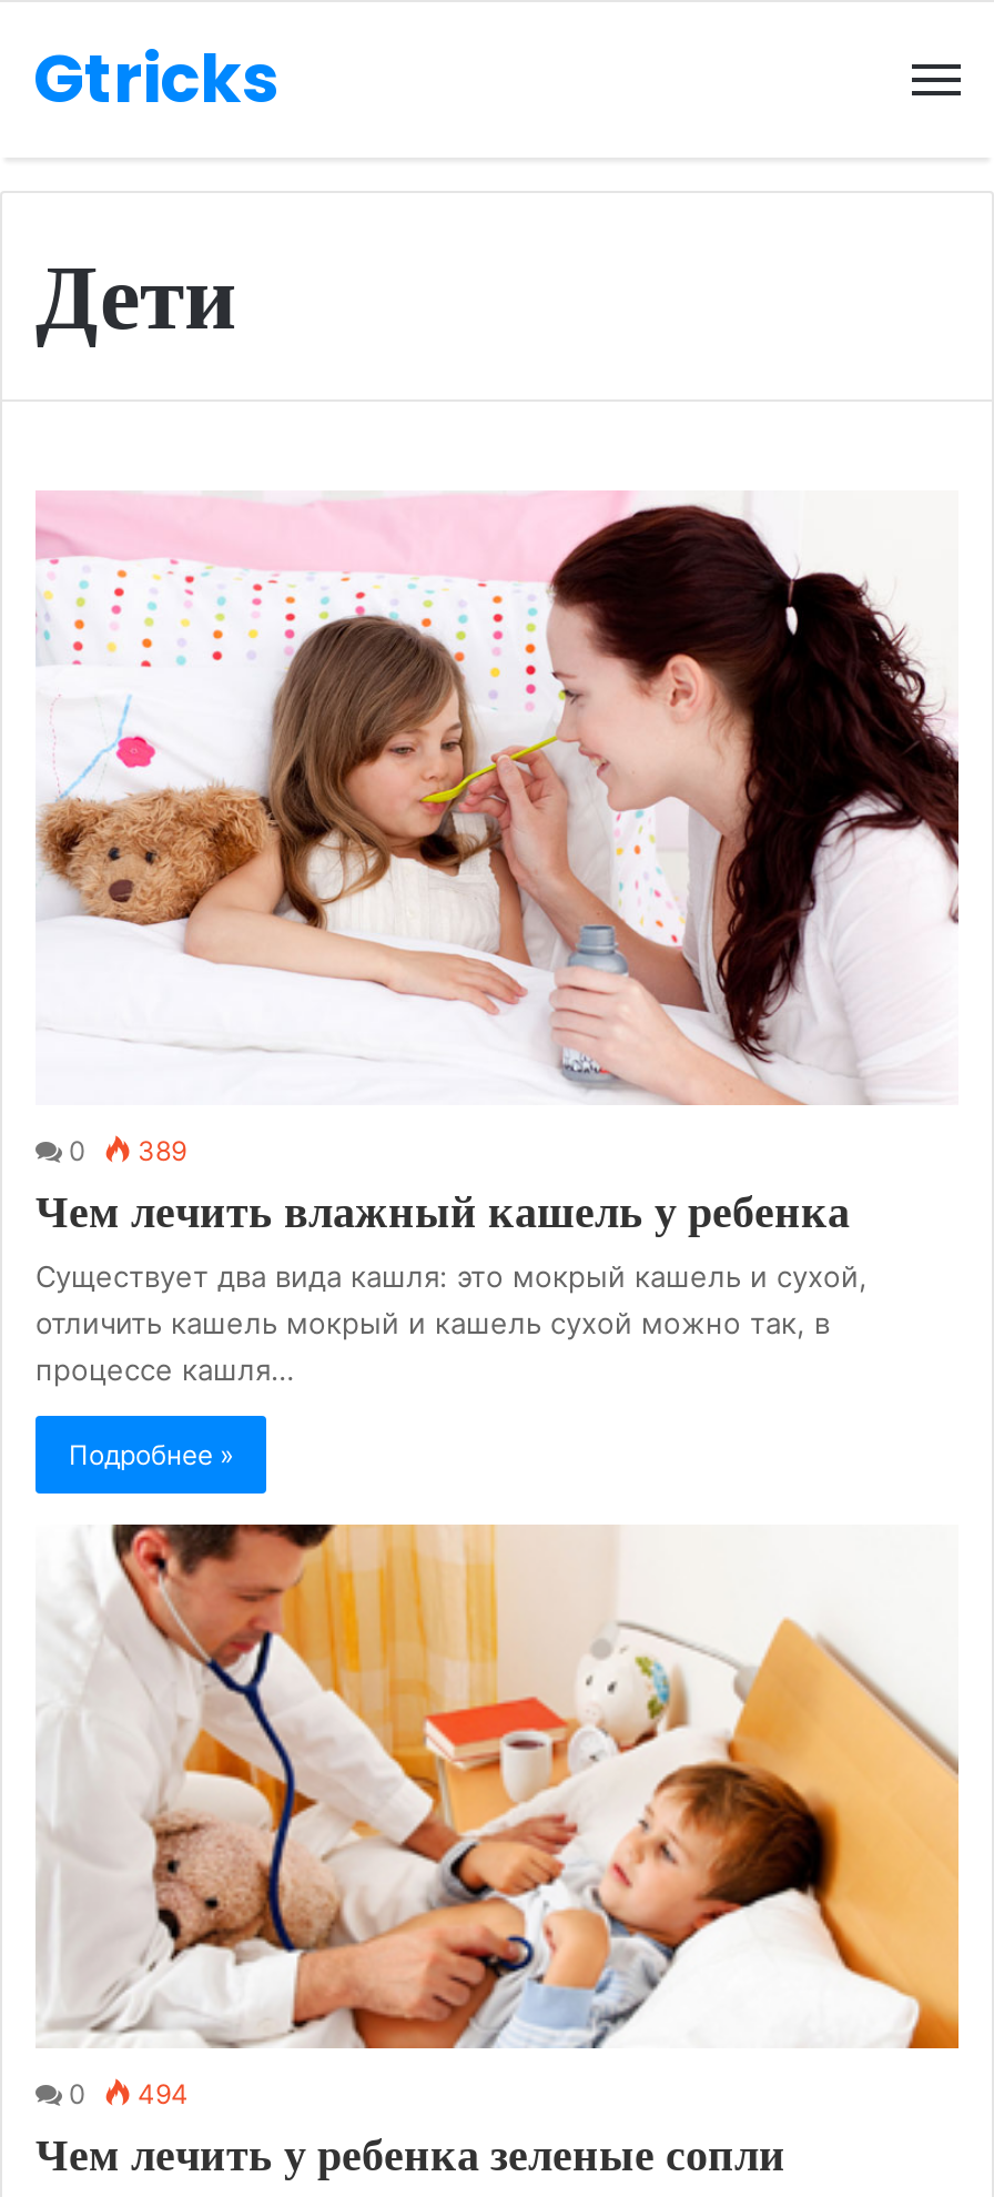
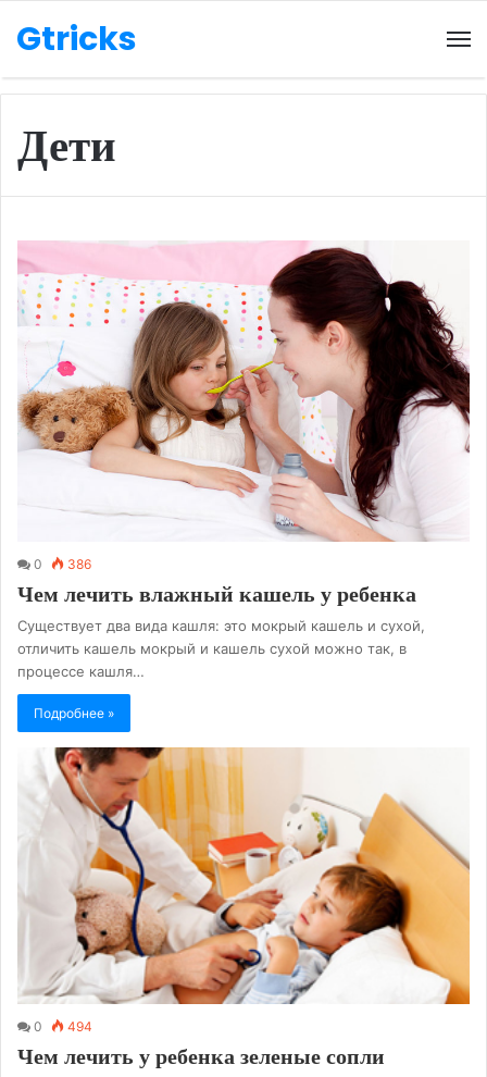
[69,1135,186,1168] 0 389 -> [34,556,91,573] 0 386

